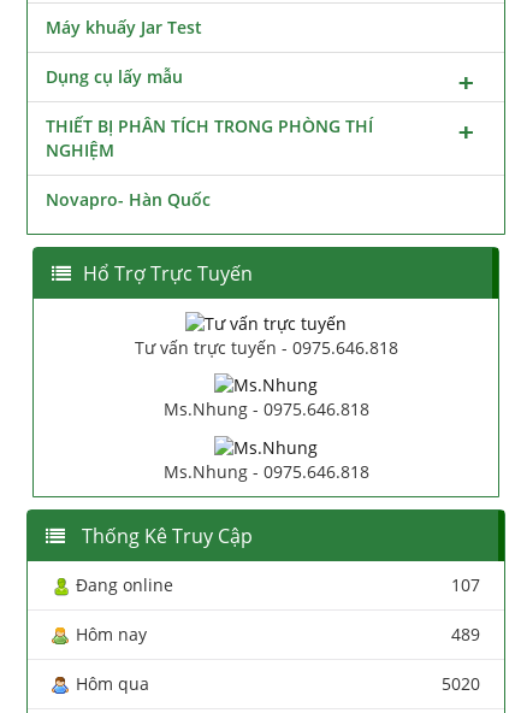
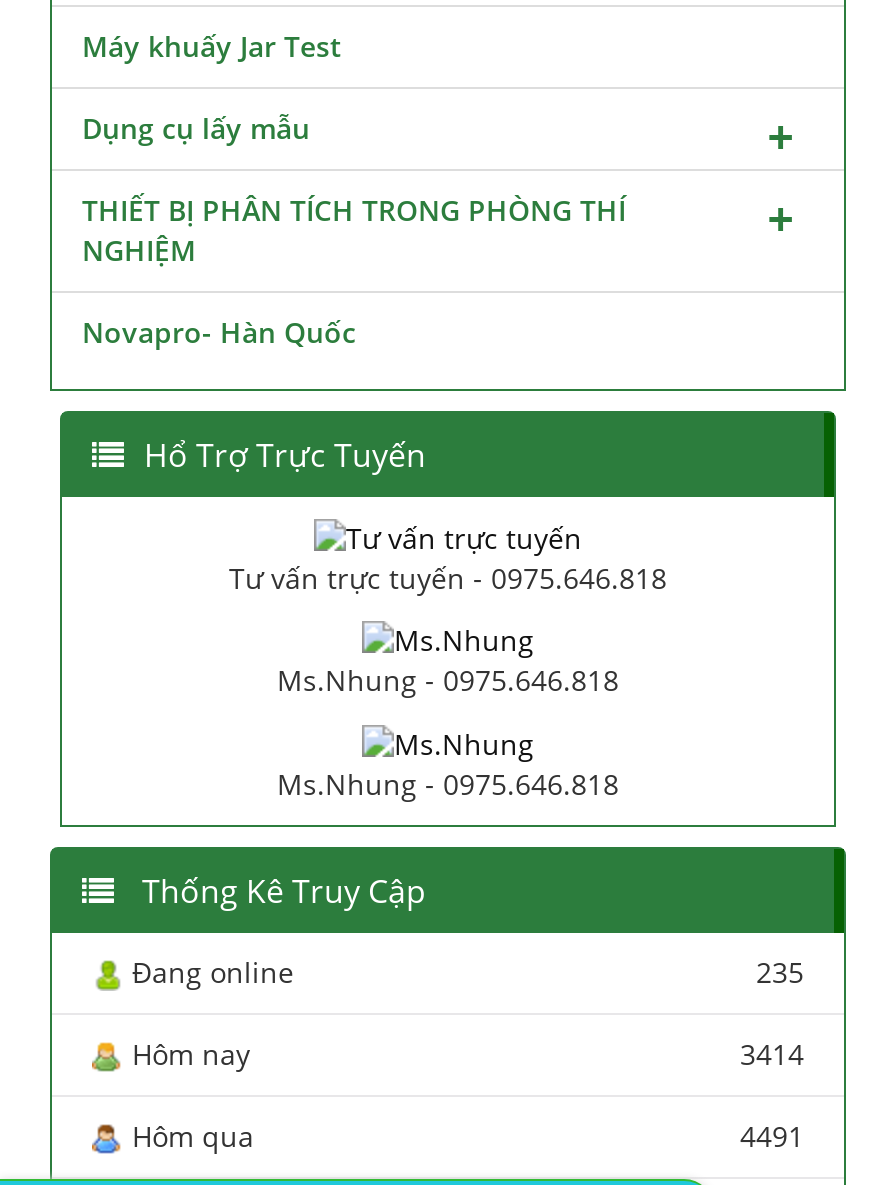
[451,573,480,596] 107 -> [756,952,804,990] 235
[451,622,480,645] 489 -> [740,1034,804,1072] 3414
[442,671,480,694] 5020 -> [740,1116,804,1154] 4491

